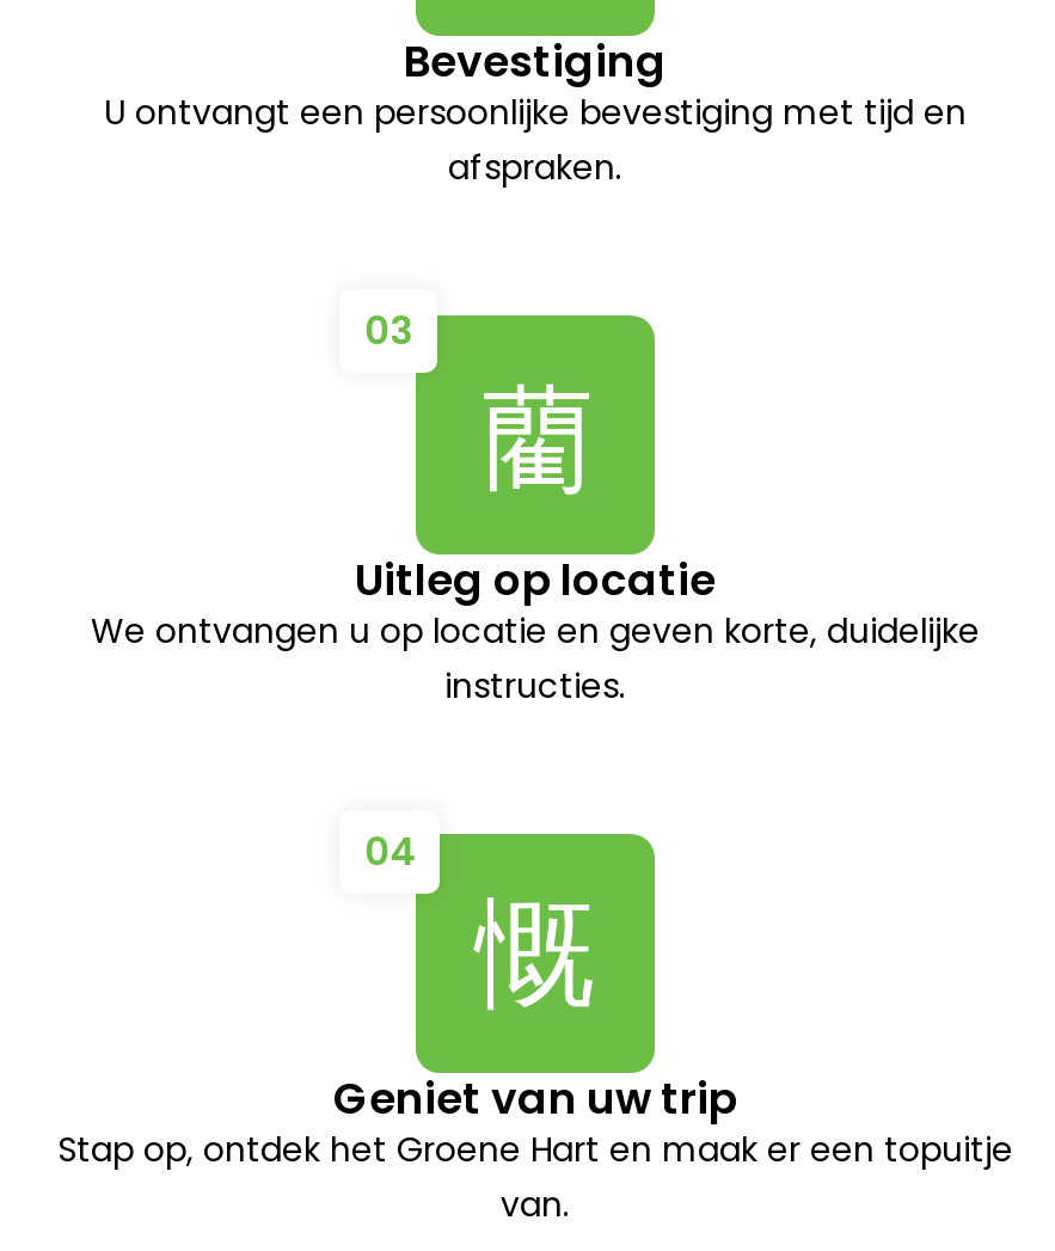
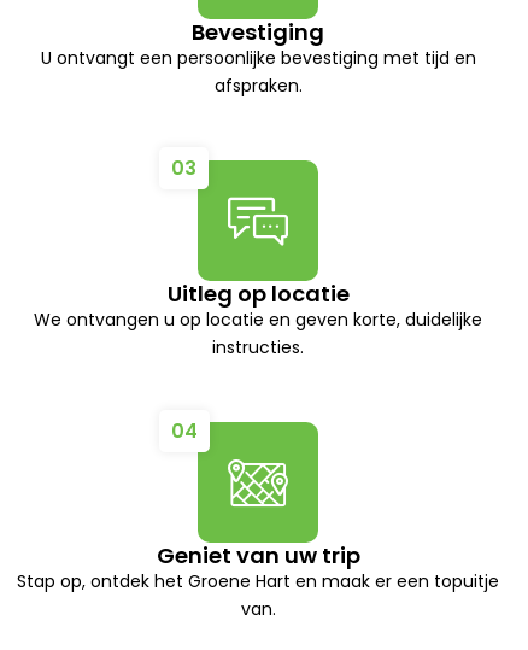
[476,382,595,497] [image] -> [227,197,289,251] [image]
[471,896,595,1013] [image] -> [227,455,289,510] [image]

